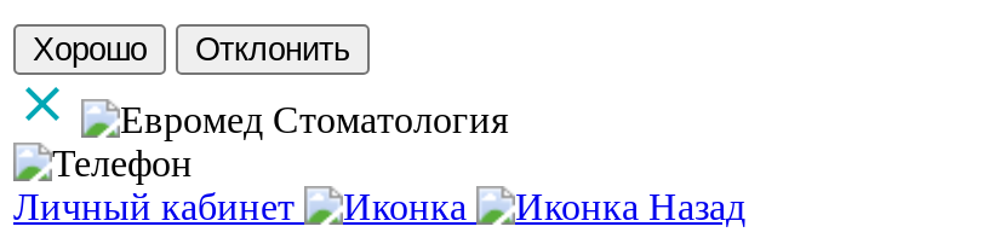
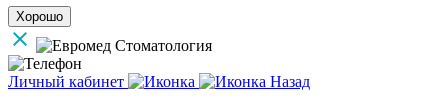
[195,31,350,67] Отклонить -> none

